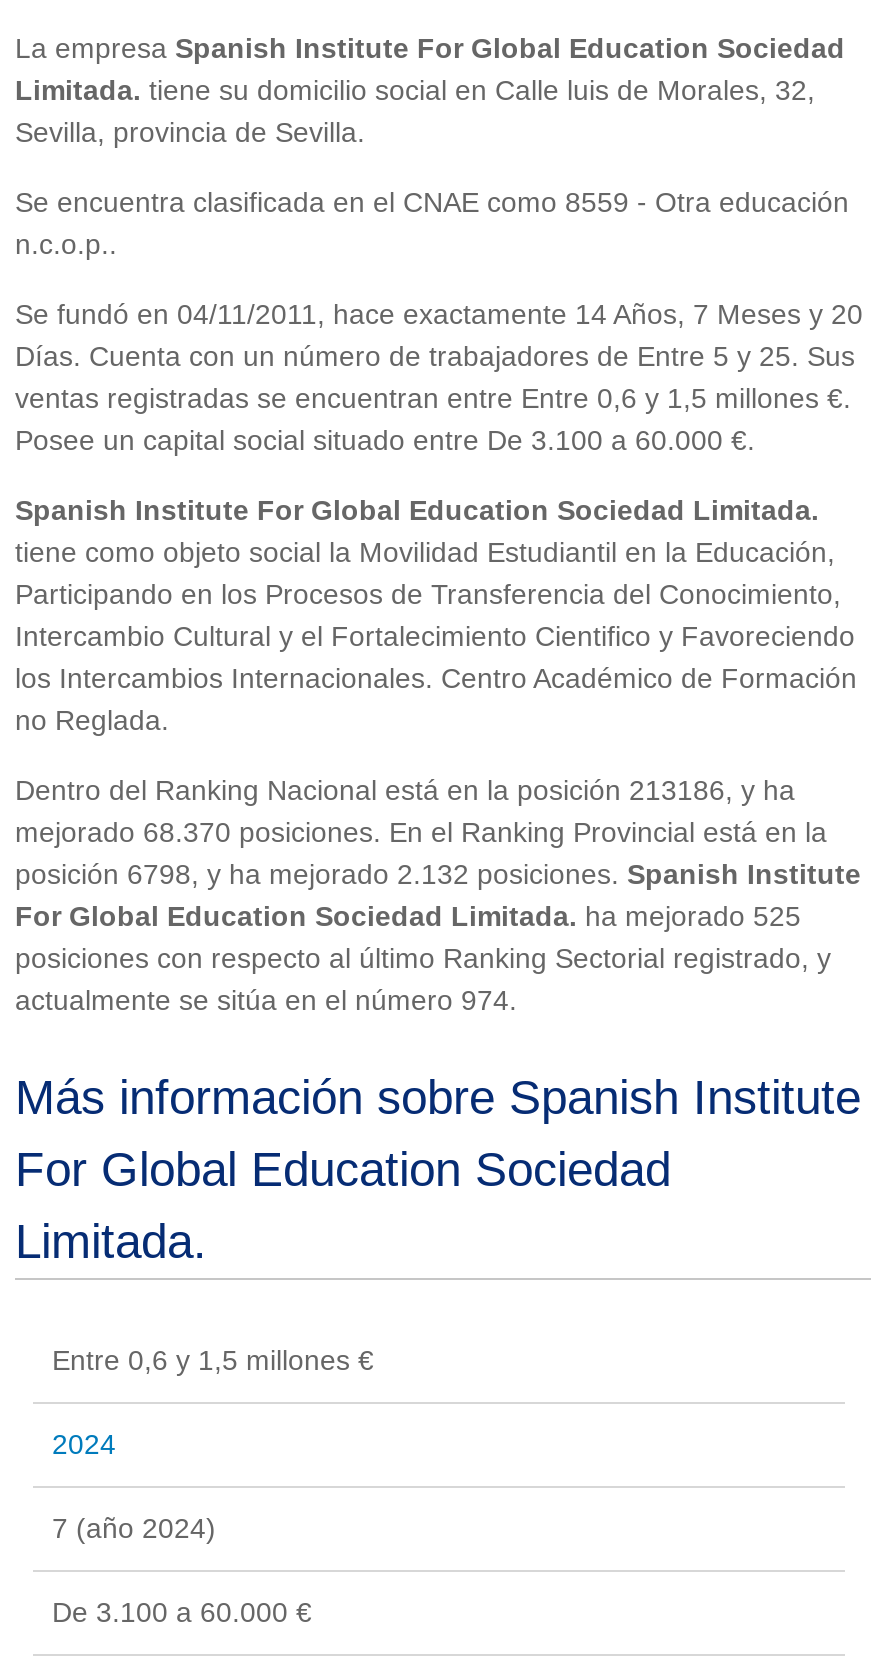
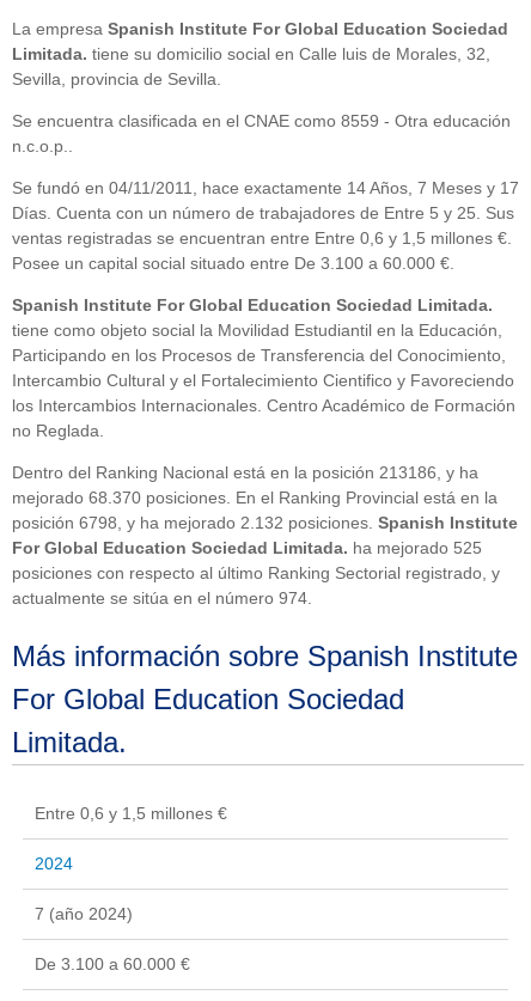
[15,298,863,330] Se fundó en 04/11/2011, hace exactamente 14 Años, 7 Meses y 20 -> [12,178,519,197] Se fundó en 04/11/2011, hace exactamente 14 Años, 7 Meses y 17

